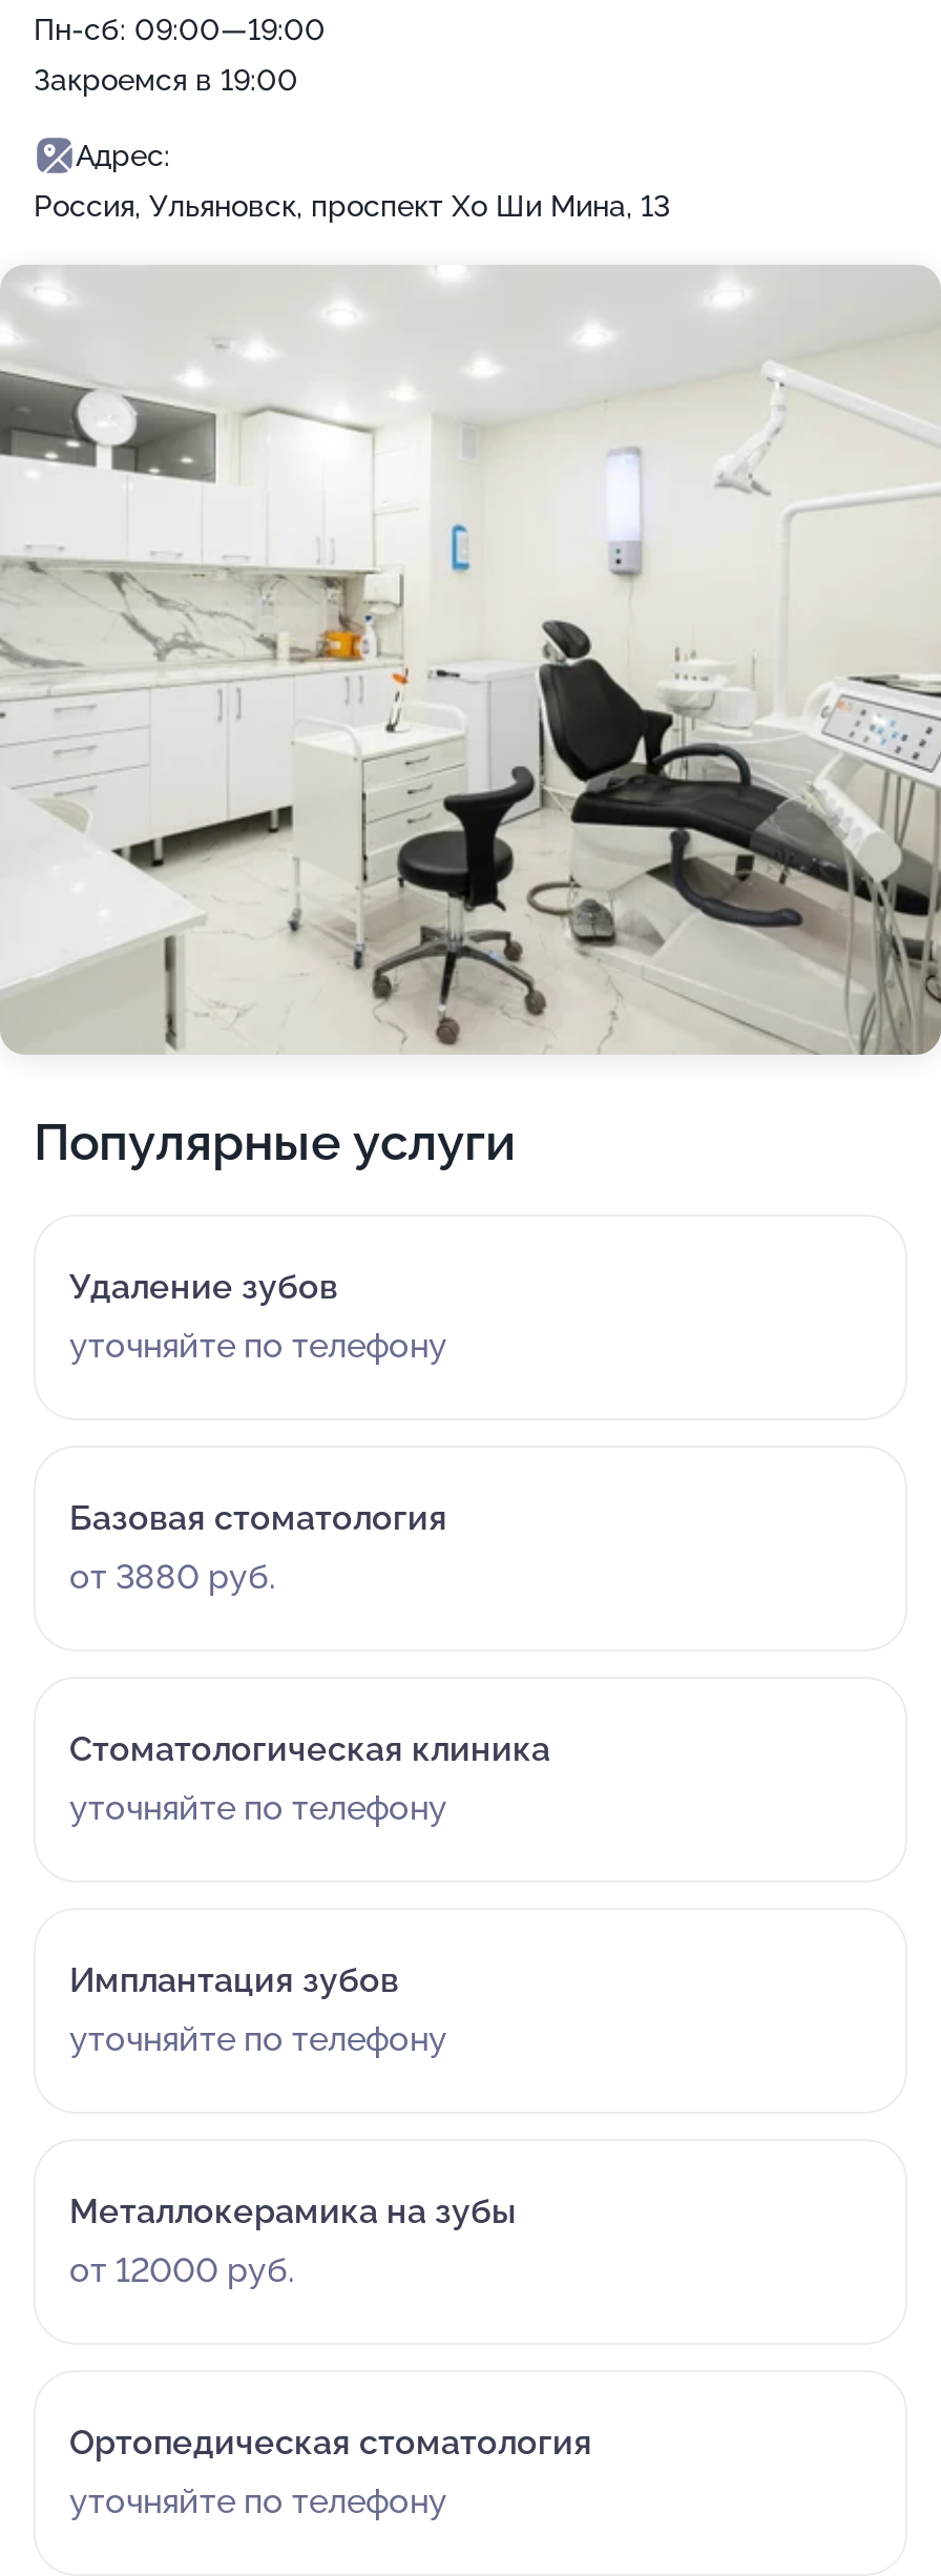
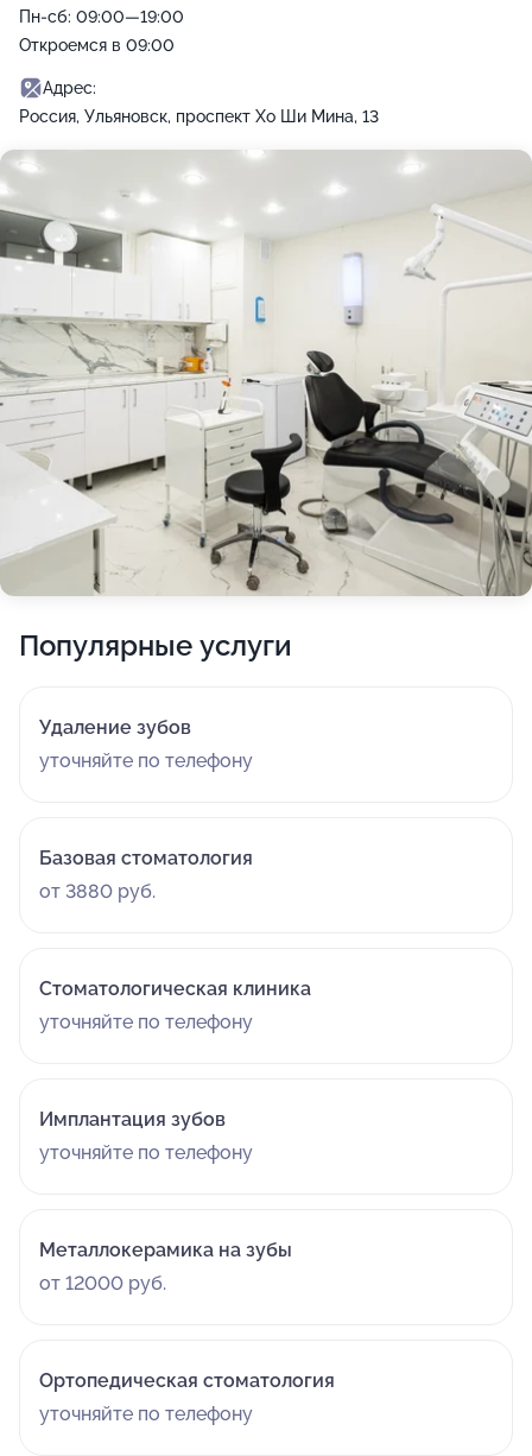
[34,63,298,97] Закроемся в 19:00 -> [19,36,175,55] Откроемся в 09:00

